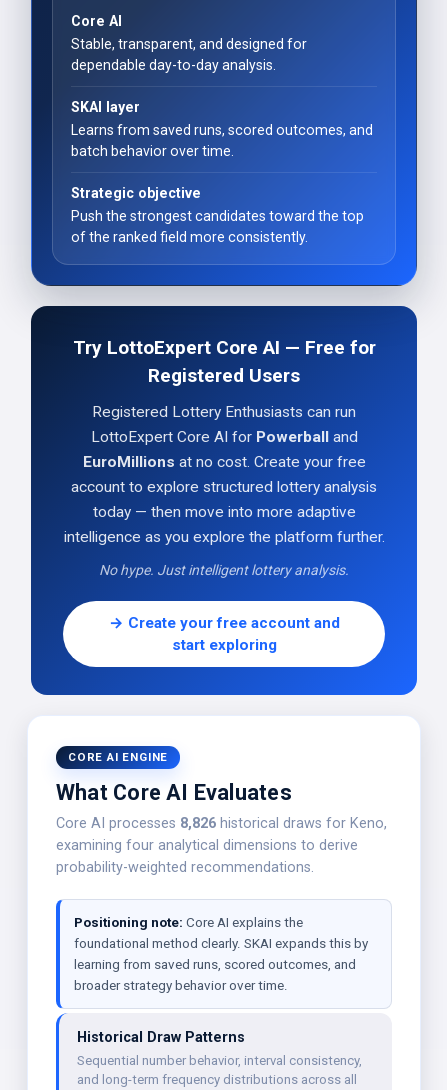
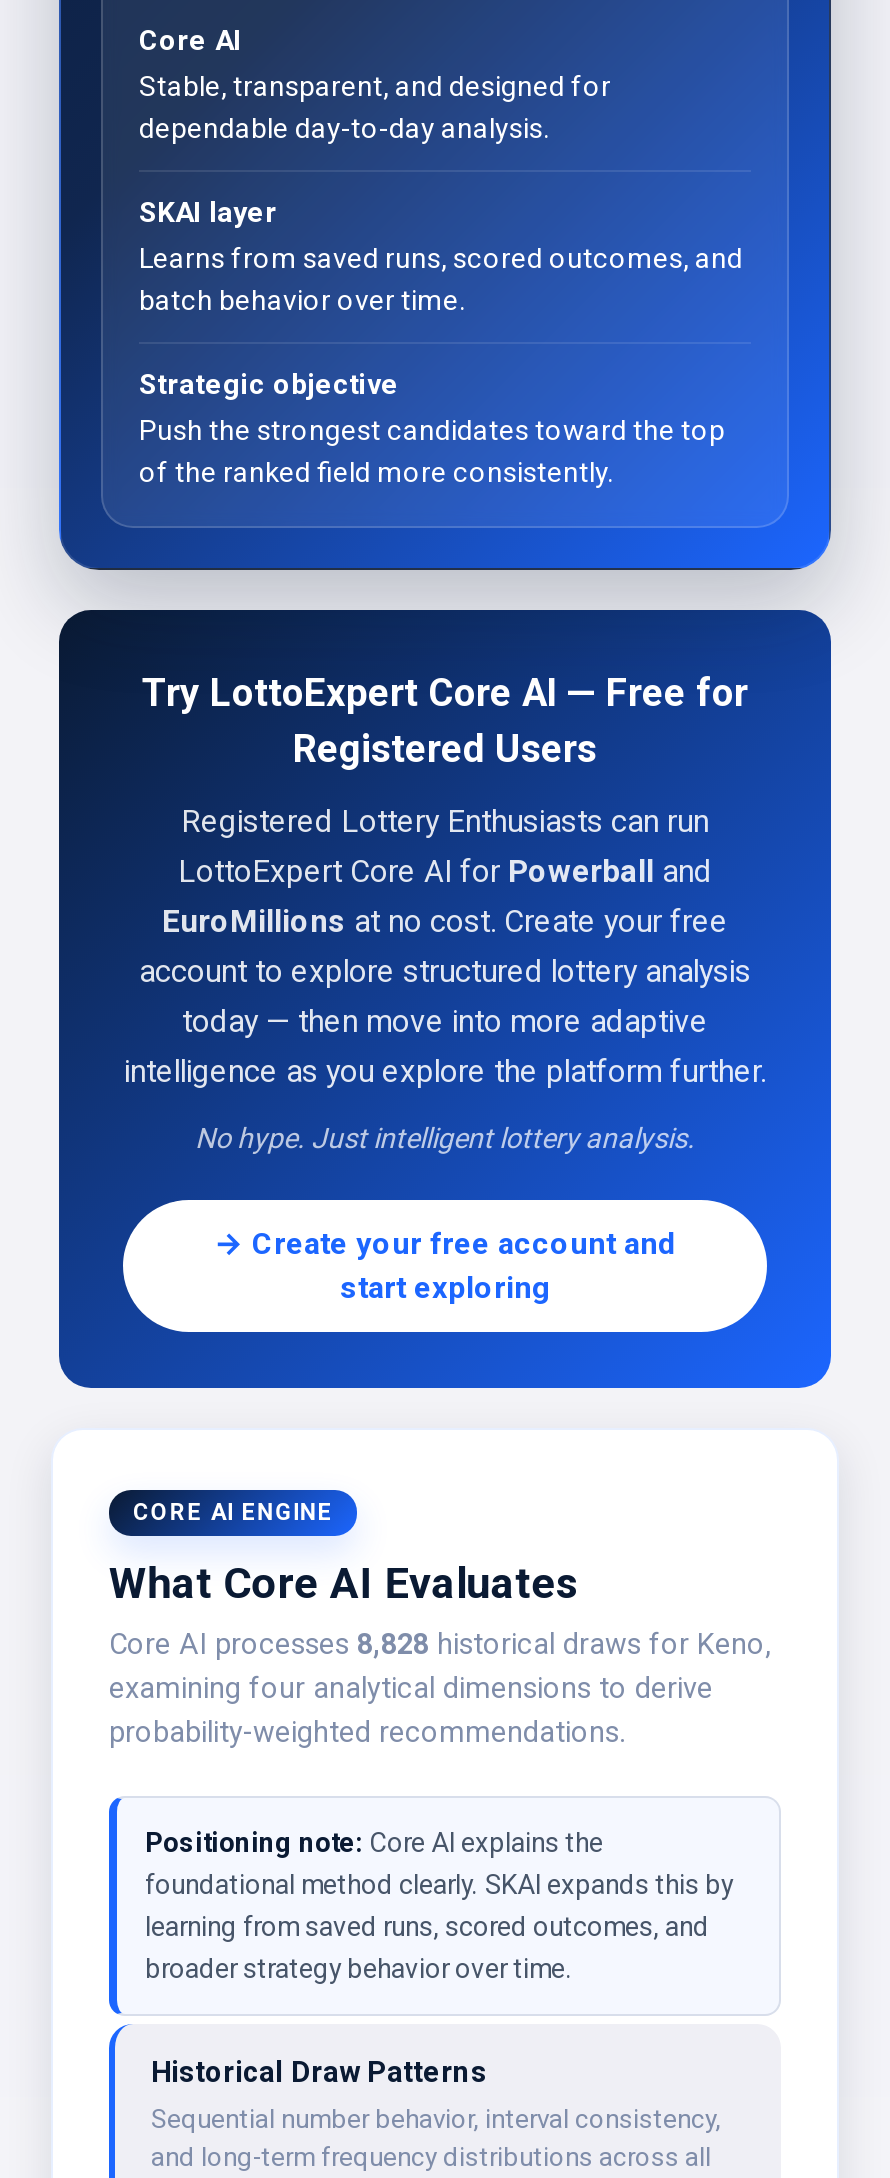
[56,815,387,832] Core AI processes 8,826 historical draws for Keno, -> [109,1628,771,1662] Core AI processes 8,828 historical draws for Keno,

